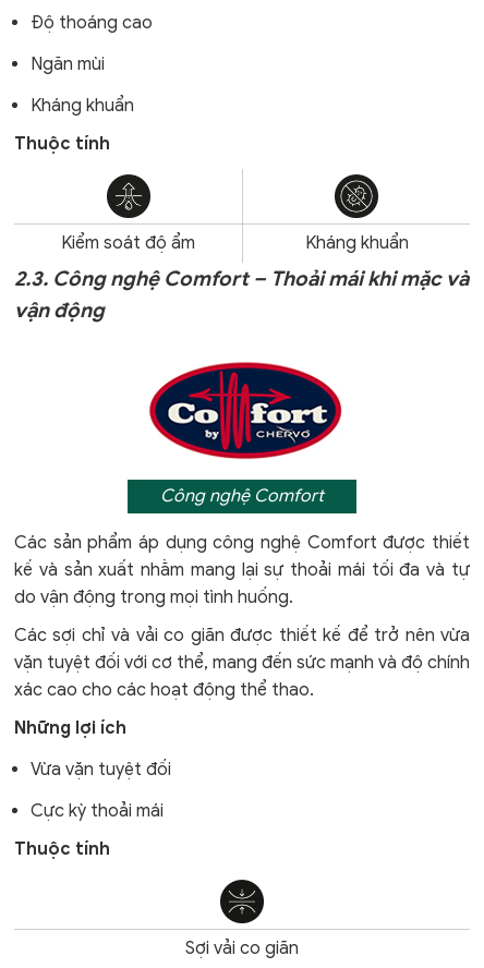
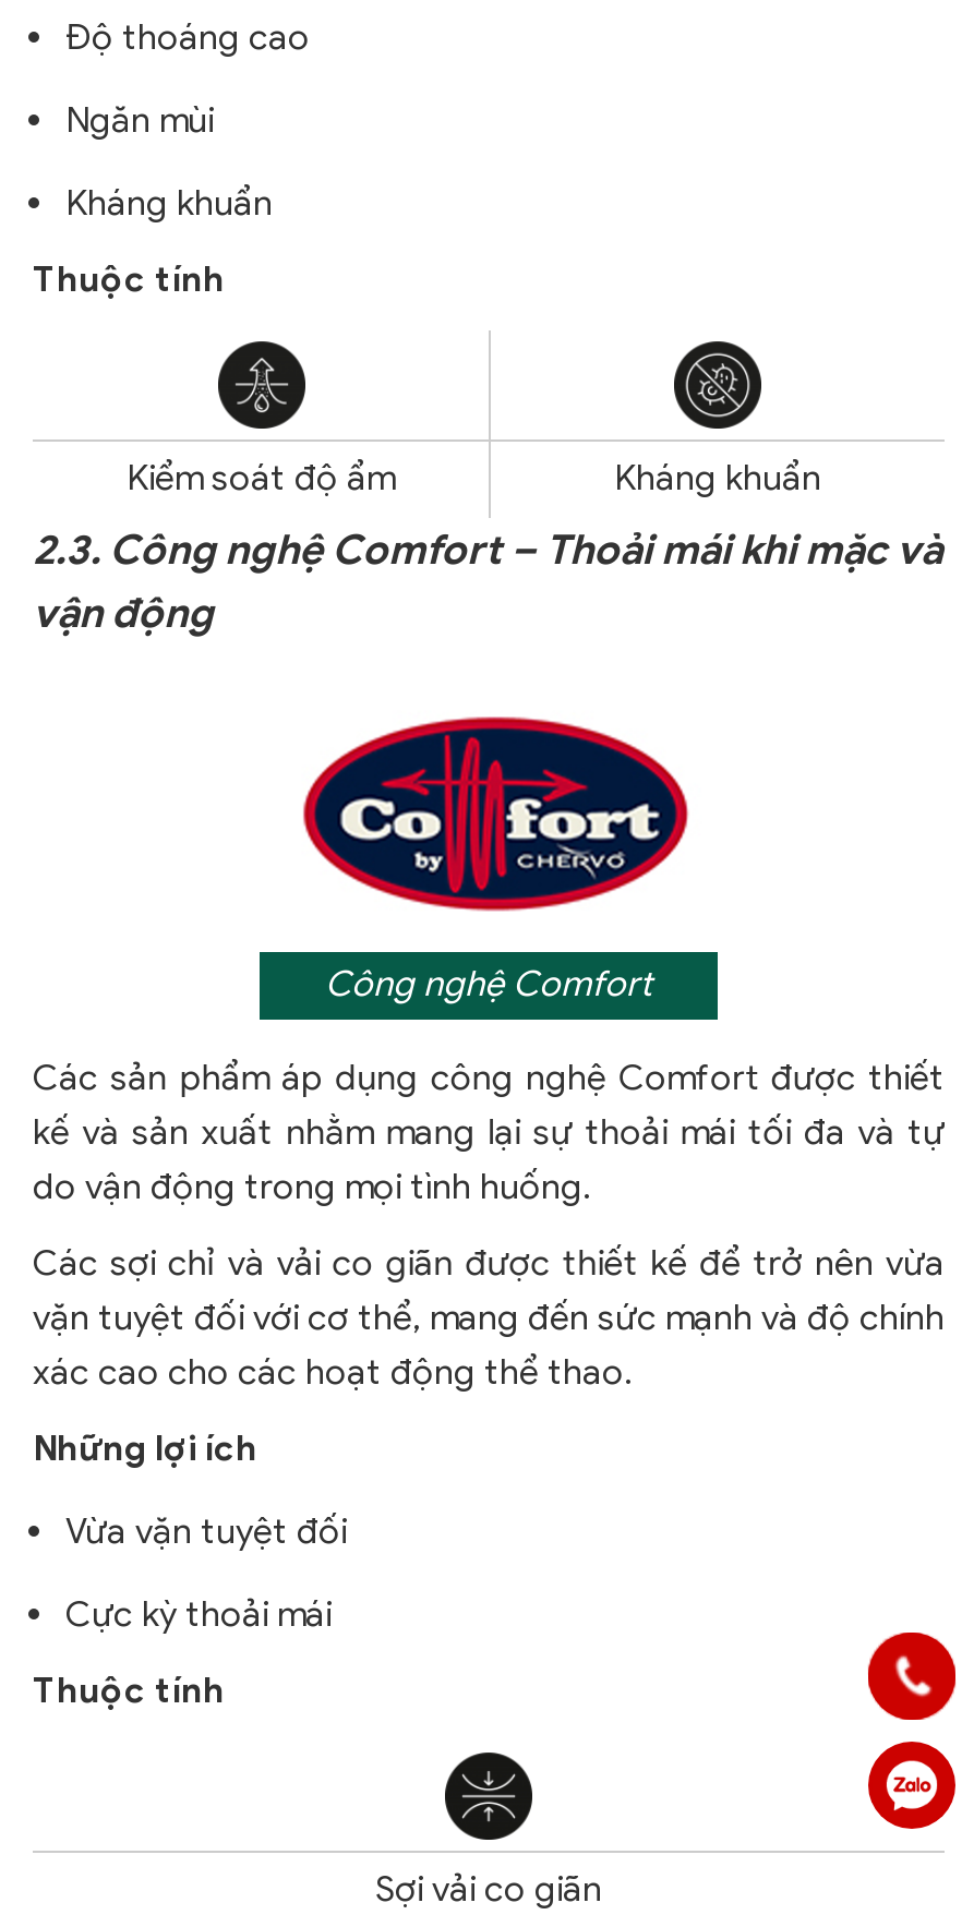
none -> [866,1630,958,1722] [image]
none -> [866,1739,958,1831] [image]

